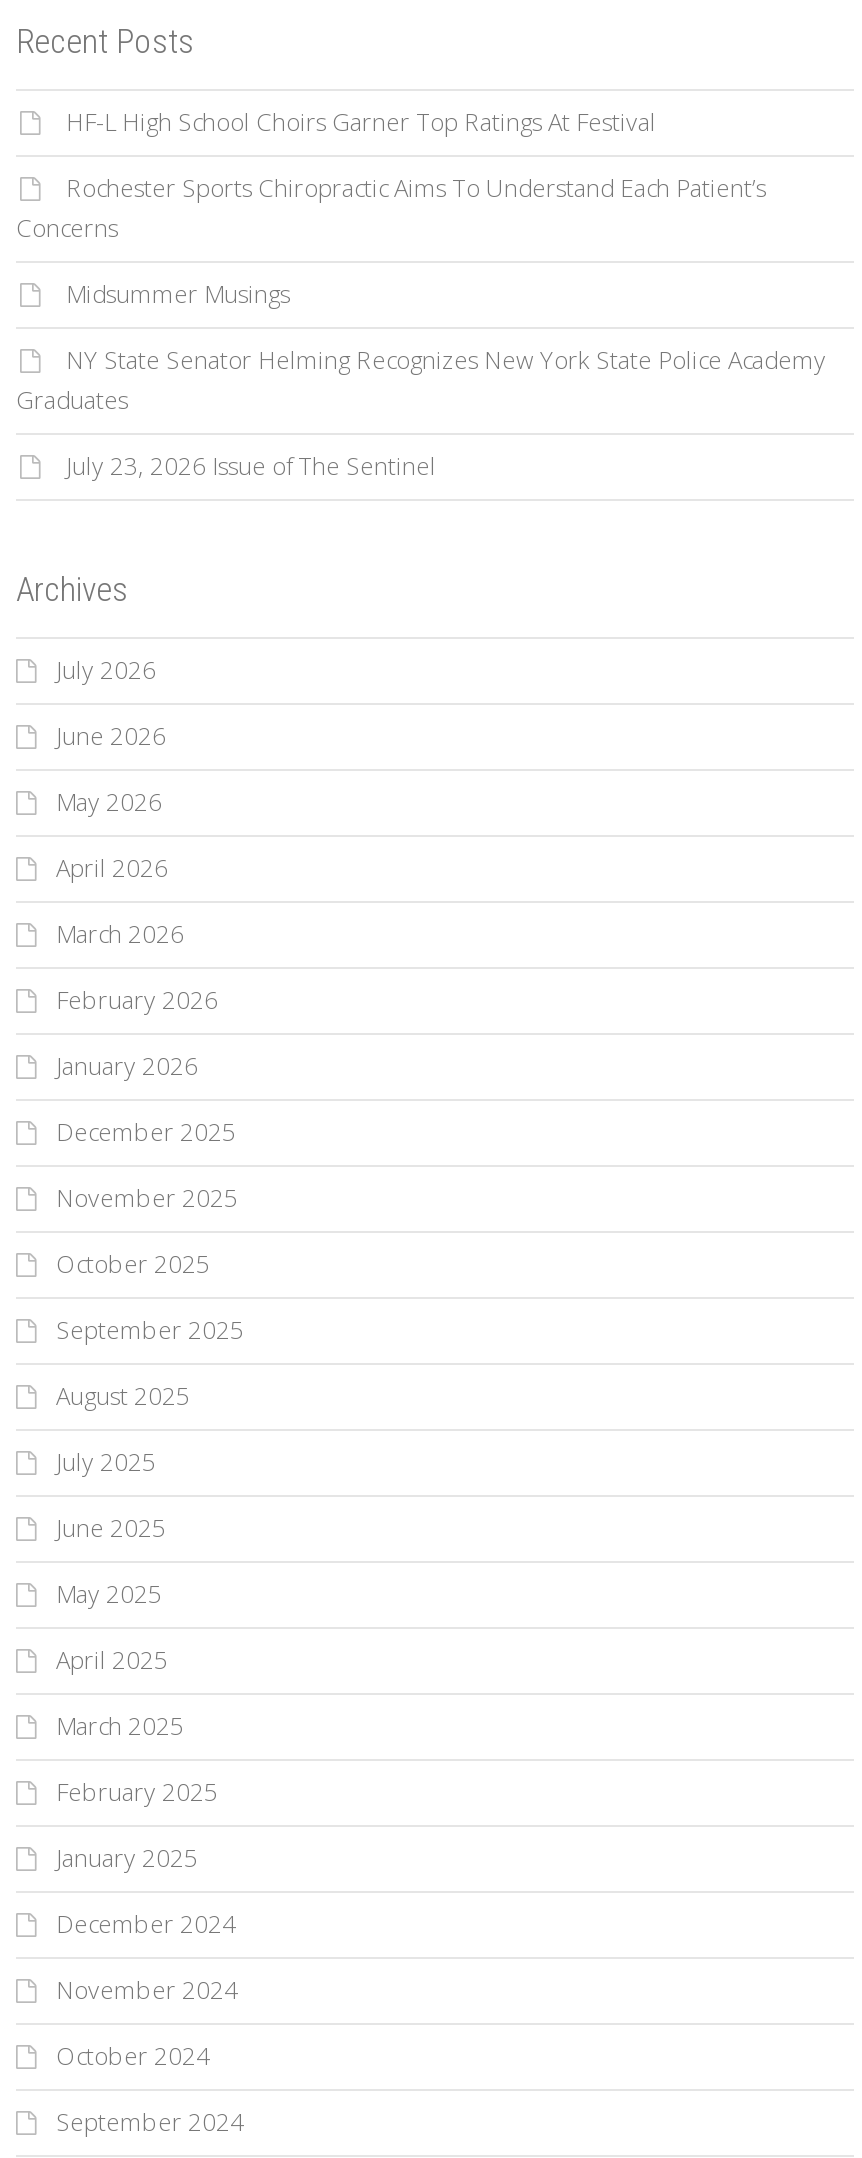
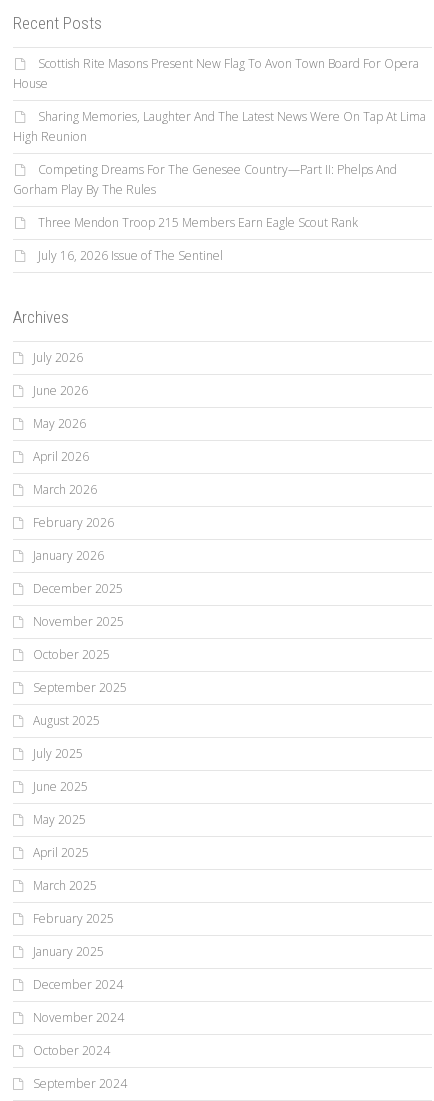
[66,105,656,139] HF-L High School Choirs Garner Top Ratings At Festival -> [13,54,419,91] Scottish Rite Masons Present New Flag To Avon Town Board For Opera | House
[16,171,766,245] Rochester Sports Chiropractic Aims To Understand Each Patient’s | Concerns -> [13,107,426,144] Sharing Memories, Laughter And The Latest News Were On Tap At Lima | High Reunion
[66,277,290,311] Midsummer Musings -> [13,160,397,197] Competing Dreams For The Genesee Country—Part II: Phelps And | Gorham Play By The Rules
[16,343,826,417] NY State Senator Helming Recognizes New York State Police Academy | Graduates -> [38,213,358,230] Three Mendon Troop 215 Members Earn Eagle Scout Rank
[66,449,436,483] July 23, 2026 Issue of The Sentinel -> [38,246,223,263] July 16, 2026 Issue of The Sentinel

